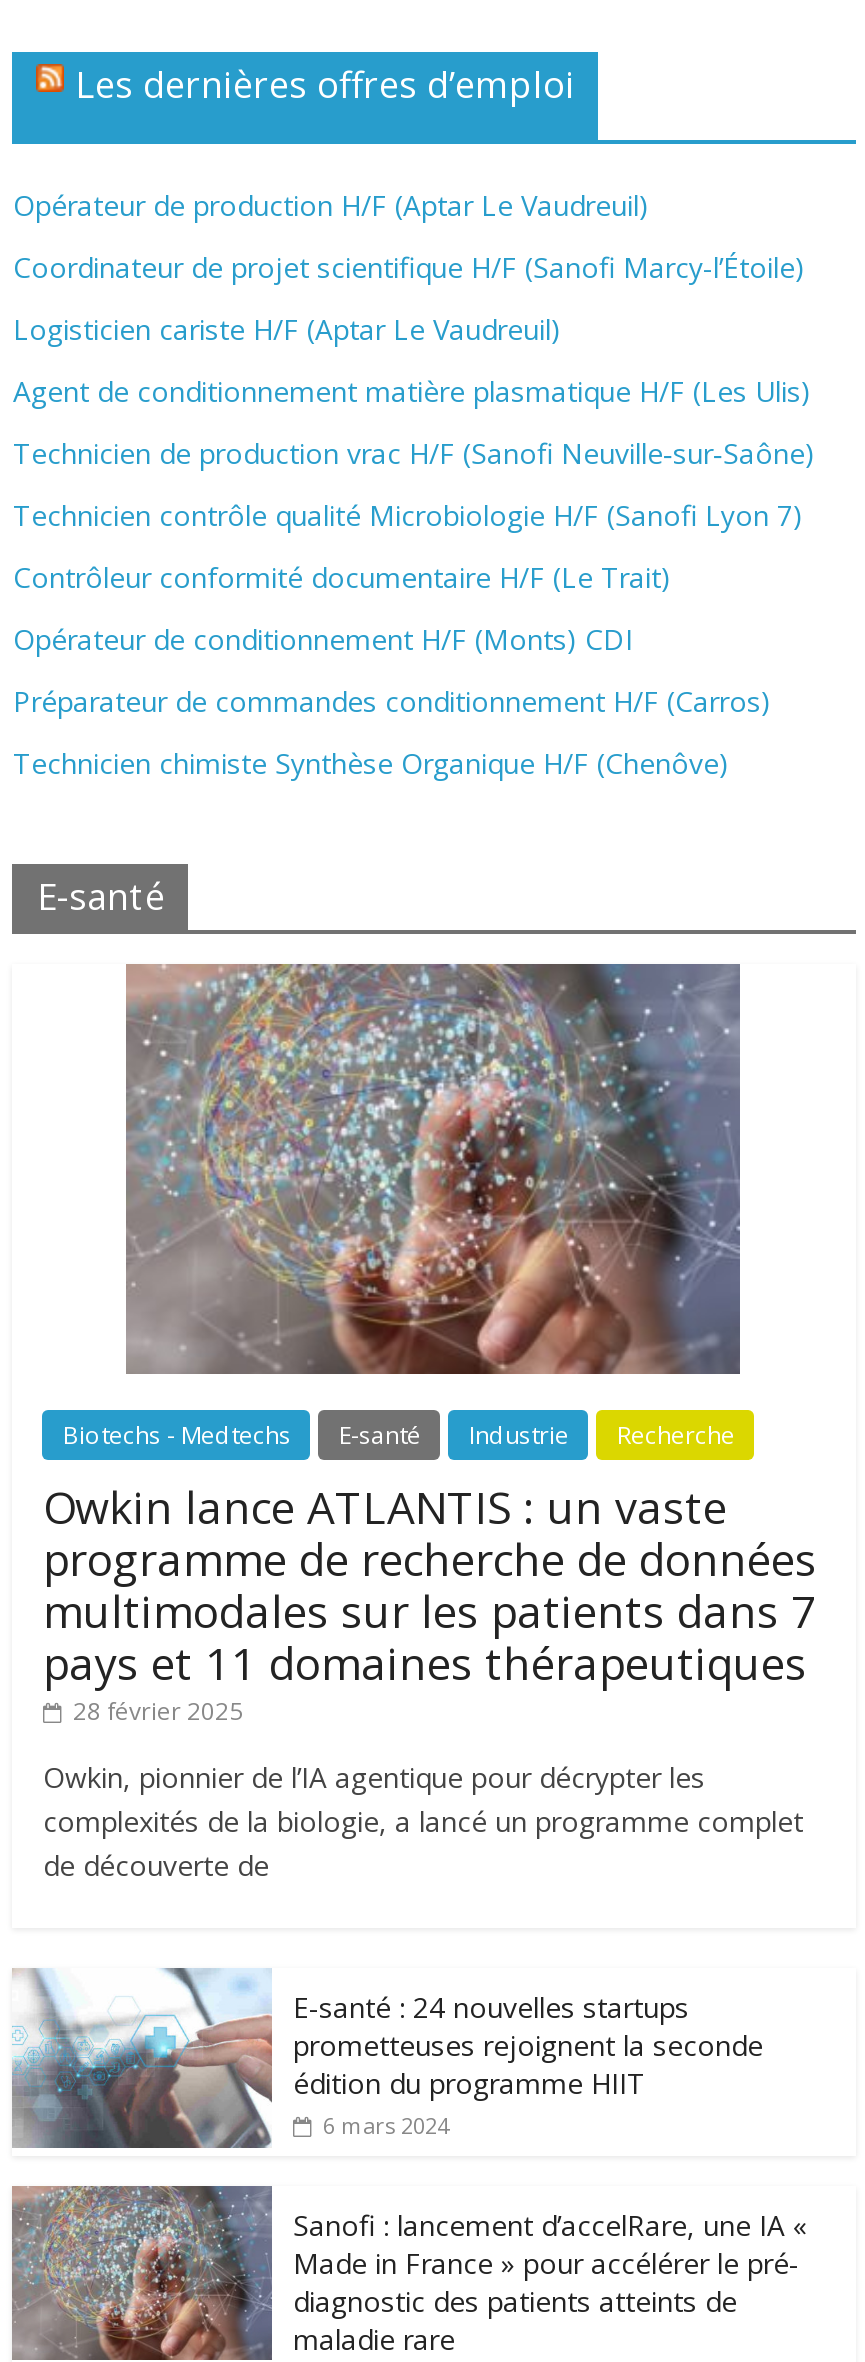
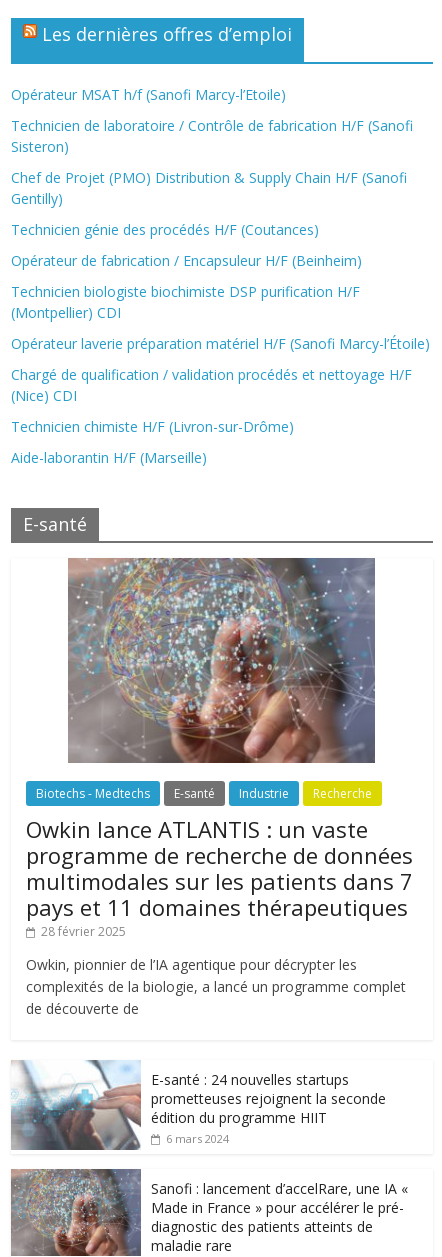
[13,186,649,224] Opérateur de production H/F (Aptar Le Vaudreuil) -> [11,85,286,104] Opérateur MSAT h/f (Sanofi Marcy-l’Etoile)
[13,248,805,286] Coordinateur de projet scientifique H/F (Sanofi Marcy-l’Étoile) -> [11,116,413,156] Technicien de laboratoire / Contrôle de fabrication H/F (Sanofi | Sisteron)
[13,310,561,348] Logisticien cariste H/F (Aptar Le Vaudreuil) -> [11,168,407,208] Chef de Projet (PMO) Distribution & Supply Chain H/F (Sanofi | Gentilly)
[13,372,811,410] Agent de conditionnement matière plasmatique H/F (Les Ulis) -> [11,220,319,239] Technicien génie des procédés H/F (Coutances)
[13,434,815,472] Technicien de production vrac H/F (Sanofi Neuville‑sur‑Saône) -> [11,251,362,270] Opérateur de fabrication / Encapsuleur H/F (Beinheim)
[13,496,803,534] Technicien contrôle qualité Microbiologie H/F (Sanofi Lyon 7) -> [11,282,360,322] Technicien biologiste biochimiste DSP purification H/F | (Montpellier) CDI
[13,558,671,596] Contrôleur conformité documentaire H/F (Le Trait) -> [11,334,430,353] Opérateur laverie préparation matériel H/F (Sanofi Marcy-l’Étoile)
[13,620,633,658] Opérateur de conditionnement H/F (Monts) CDI -> [11,365,412,405] Chargé de qualification / validation procédés et nettoyage H/F | (Nice) CDI
[13,682,771,720] Préparateur de commandes conditionnement H/F (Carros) -> [11,417,294,436] Technicien chimiste H/F (Livron-sur-Drôme)
[13,744,729,782] Technicien chimiste Synthèse Organique H/F (Chenôve) -> [11,448,207,467] Aide-laborantin H/F (Marseille)

